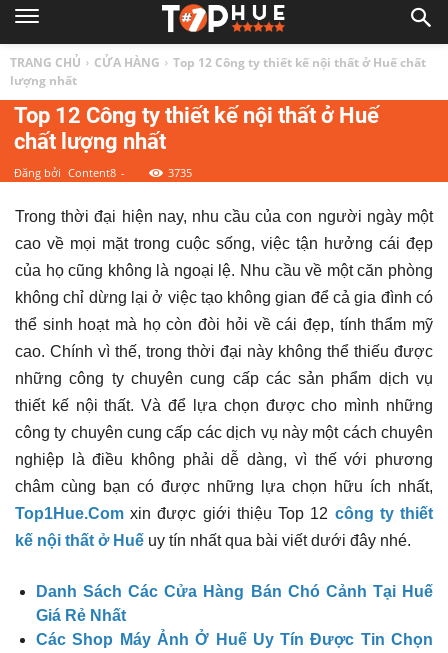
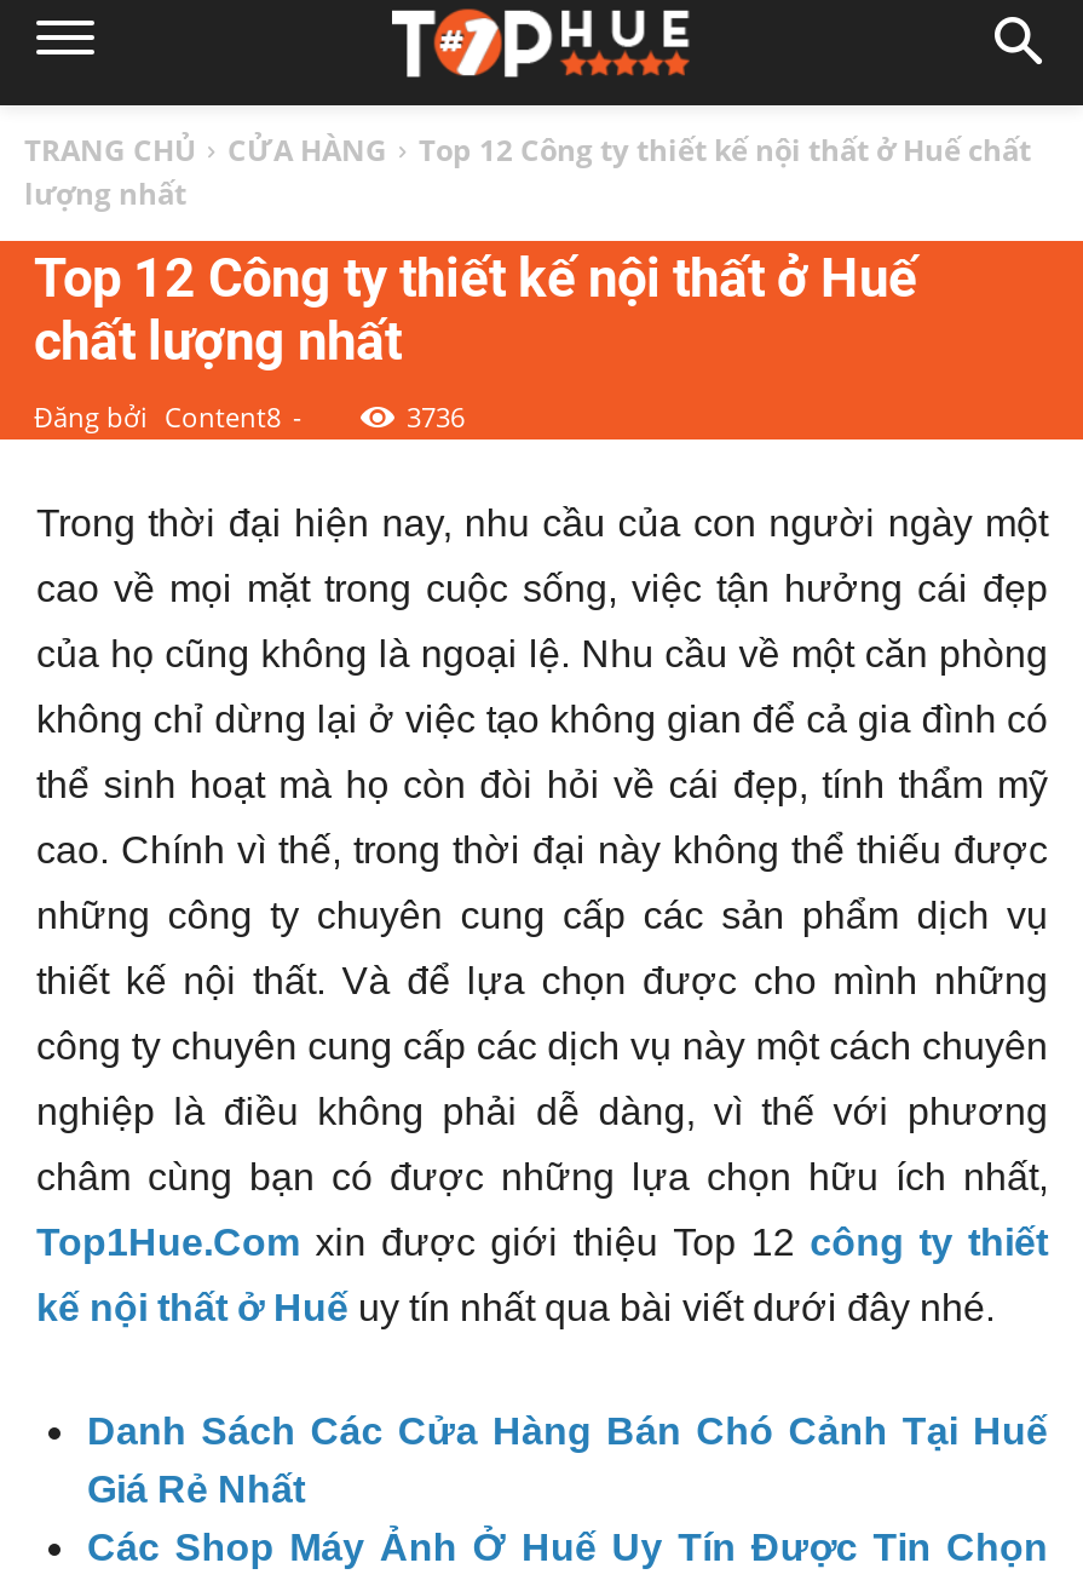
[168,165,192,180] 3735 -> [407,398,465,435] 3736

